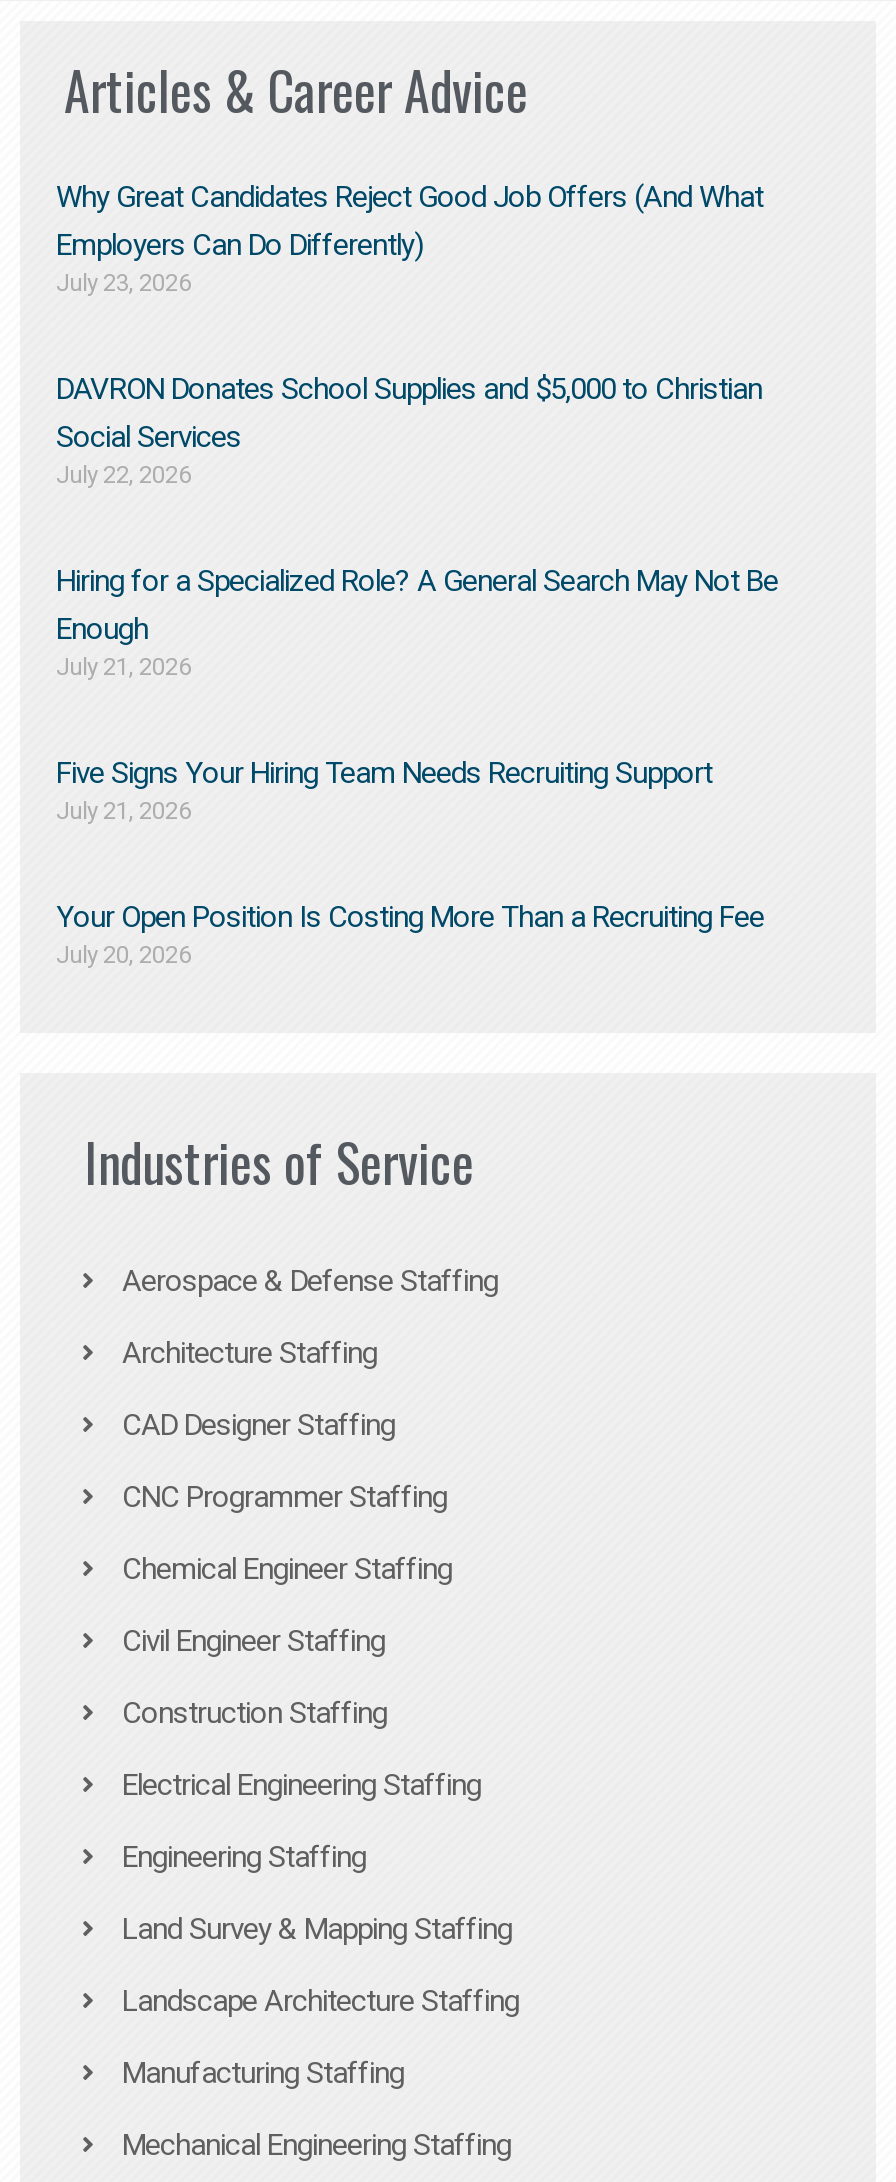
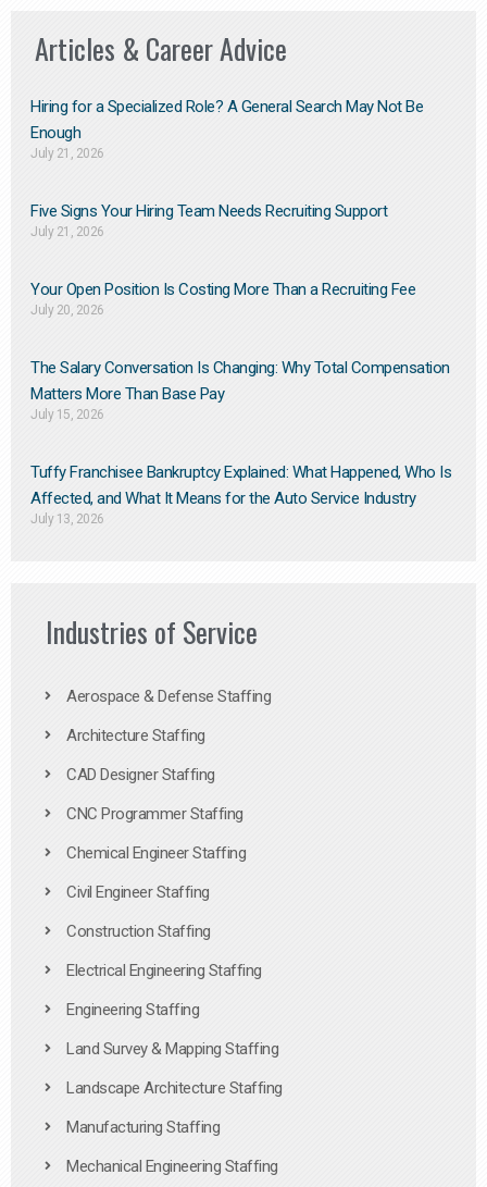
[56,178,763,488] Why Great Candidates Reject Good Job Offers (And What | Employers Can Do Differently) | July 23, 2026 | DAVRON Donates School Supplies and $5,000 to Christian | Social Services | July 22, 2026 -> none
moved [56,562,778,968] -> [30,97,423,318]: Hiring for a Specialized Role? A General Search May Not Be | Enough | July 21, 2026 | Five Signs Your Hiring Team Needs Recruiting Support | July 21, 2026 | Your Open Position Is Costing More Than a Recruiting Fee | July 20, 2026
none -> [30,358,451,527] The Salary Conversation Is Changing: Why Total Compensation | Matters More Than Base Pay | July 15, 2026 | Tuffy Franchisee Bankruptcy Explained: What Happened, Who Is | Affected, and What It Means for the Auto Service Industry | July 13, 2026

